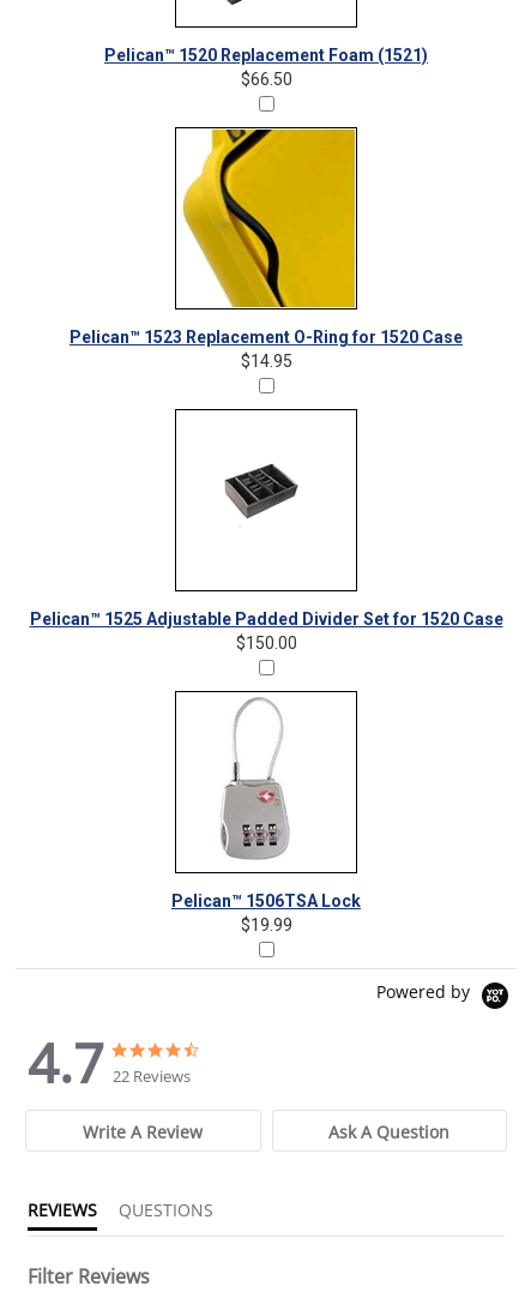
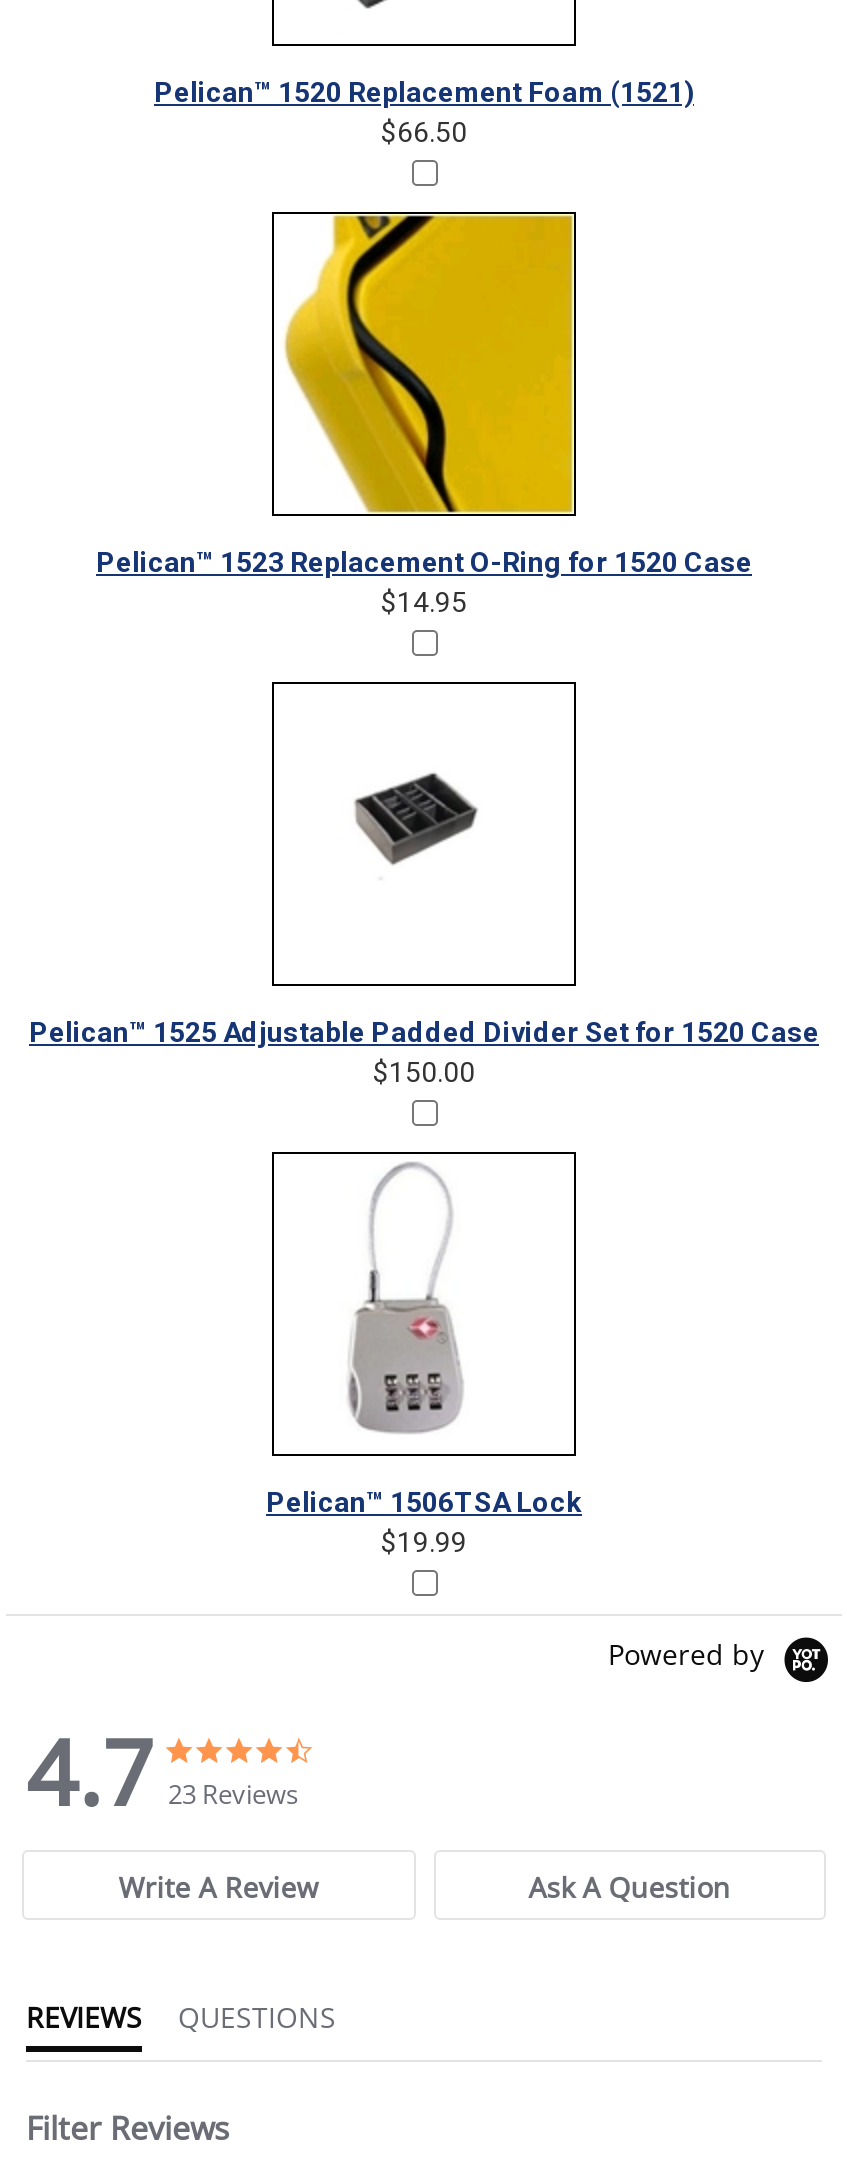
[113,1065,191,1087] 22 Reviews -> [168,1776,298,1812] 23 Reviews

